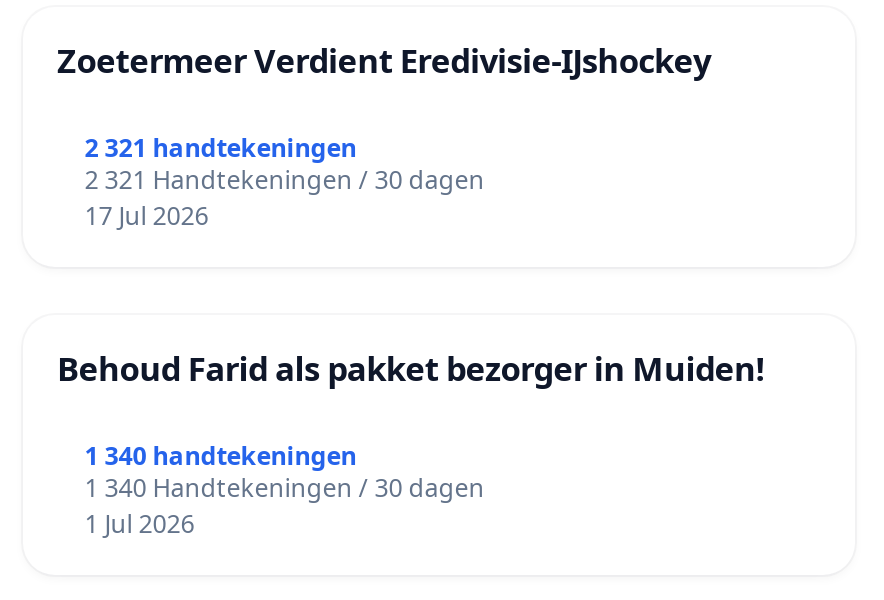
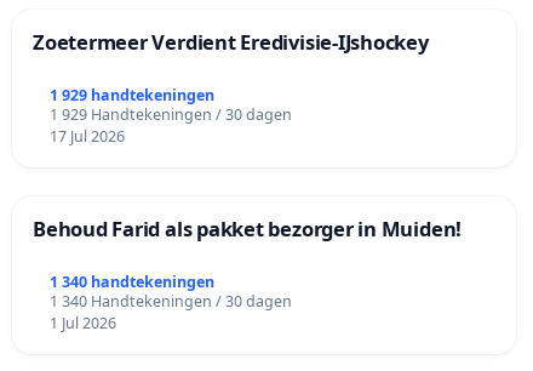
[85,131,357,165] 2 321 handtekeningen -> [49,85,214,105] 1 929 handtekeningen
[85,163,485,197] 2 321 Handtekeningen / 30 dagen -> [49,104,292,125] 1 929 Handtekeningen / 30 dagen

